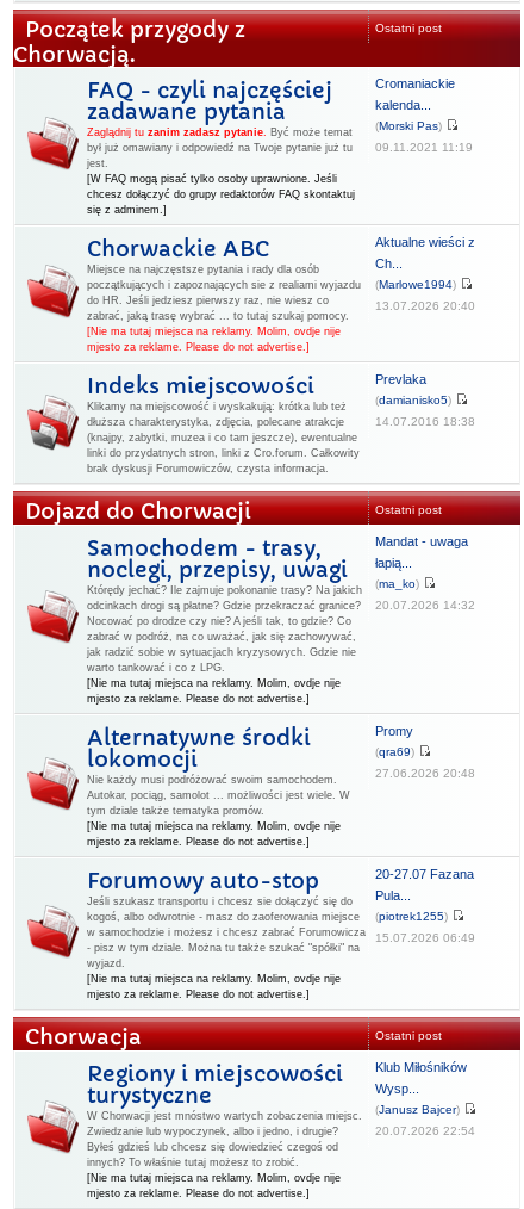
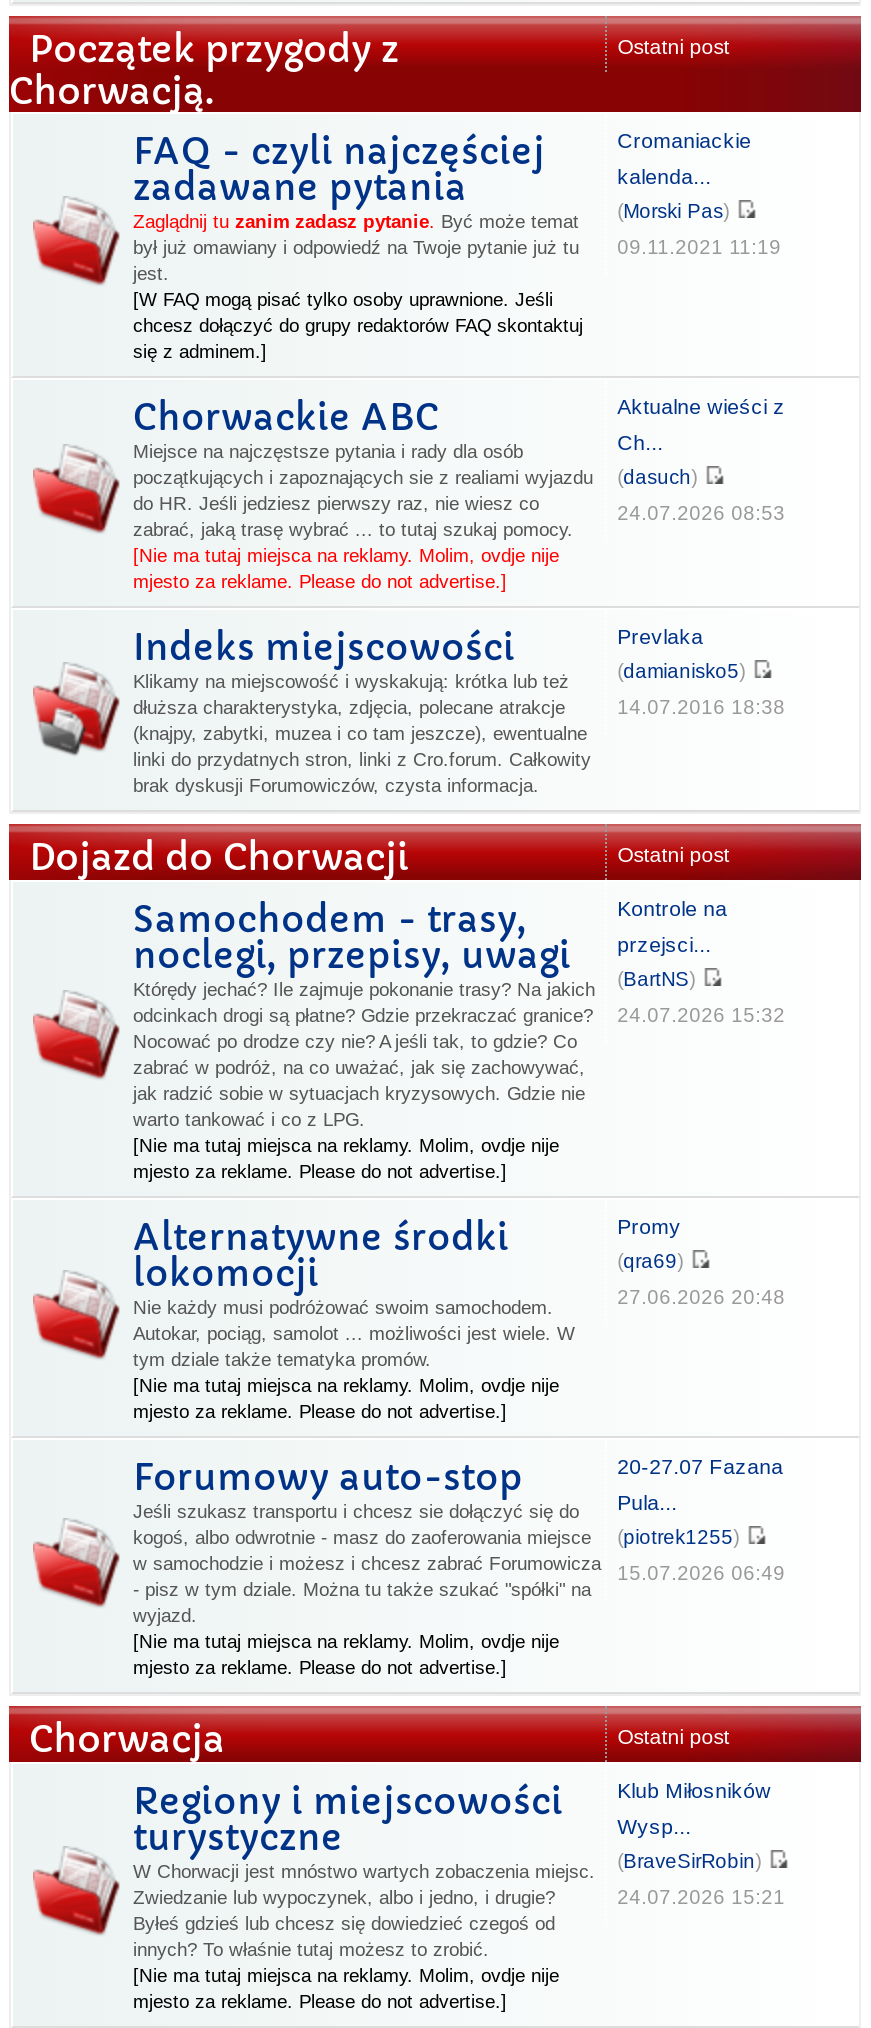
[375,278,460,291] (Marlowe1994) -> [617,466,703,488] (dasuch)
[375,299,475,312] 13.07.2026 20:40 -> [617,502,785,524] 24.07.2026 08:53
[375,534,468,548] Mandat - uwaga -> [617,896,727,920] Kontrole na
[375,556,412,570] łapią... -> [617,932,711,956] przejsci...
[375,577,423,590] (ma_ko) -> [617,968,701,990] (BartNS)
[87,599,475,612] odcinkach drogi są płatne? Gdzie przekraczać granice? 20.07.2026 14:32 -> [133,1004,785,1026] odcinkach drogi są płatne? Gdzie przekraczać granice? 24.07.2026 15:32
[375,1060,467,1074] Klub Miłośników -> [617,1778,771,1802] Klub Miłosników
[375,1103,463,1116] (Janusz Bajcer) -> [617,1850,767,1872] (BraveSirRobin)
[375,1124,475,1137] 20.07.2026 22:54 -> [617,1886,785,1908] 24.07.2026 15:21

